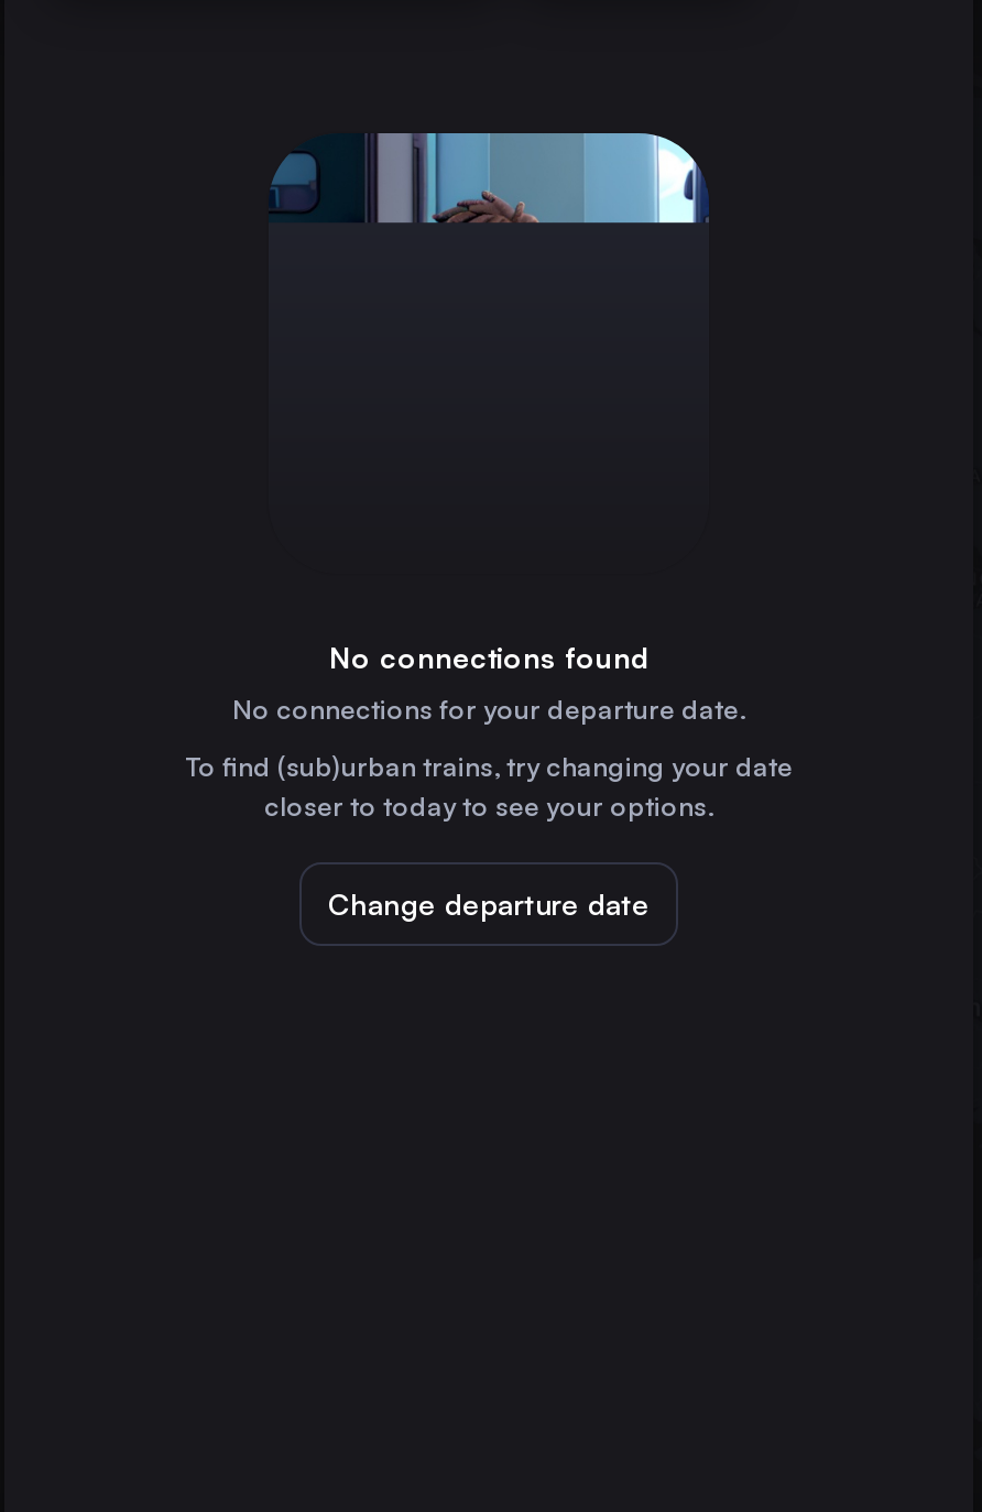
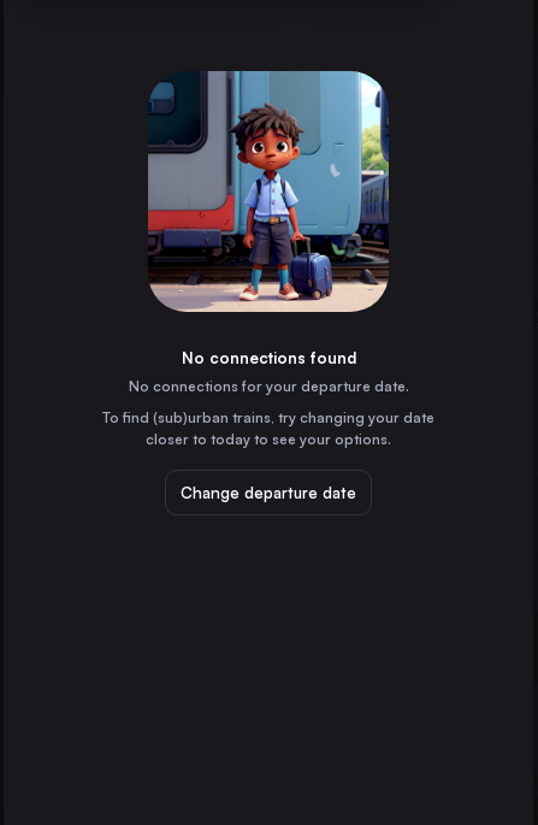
none -> [147,119,390,313] [image]

